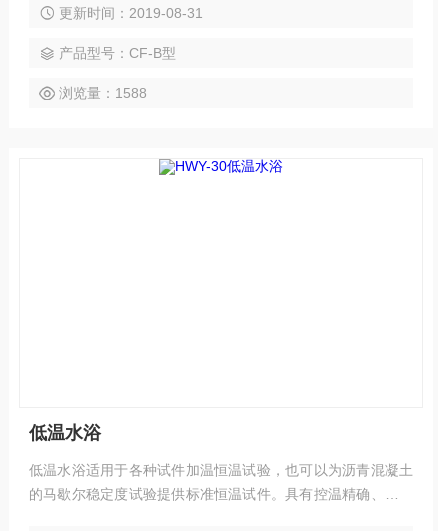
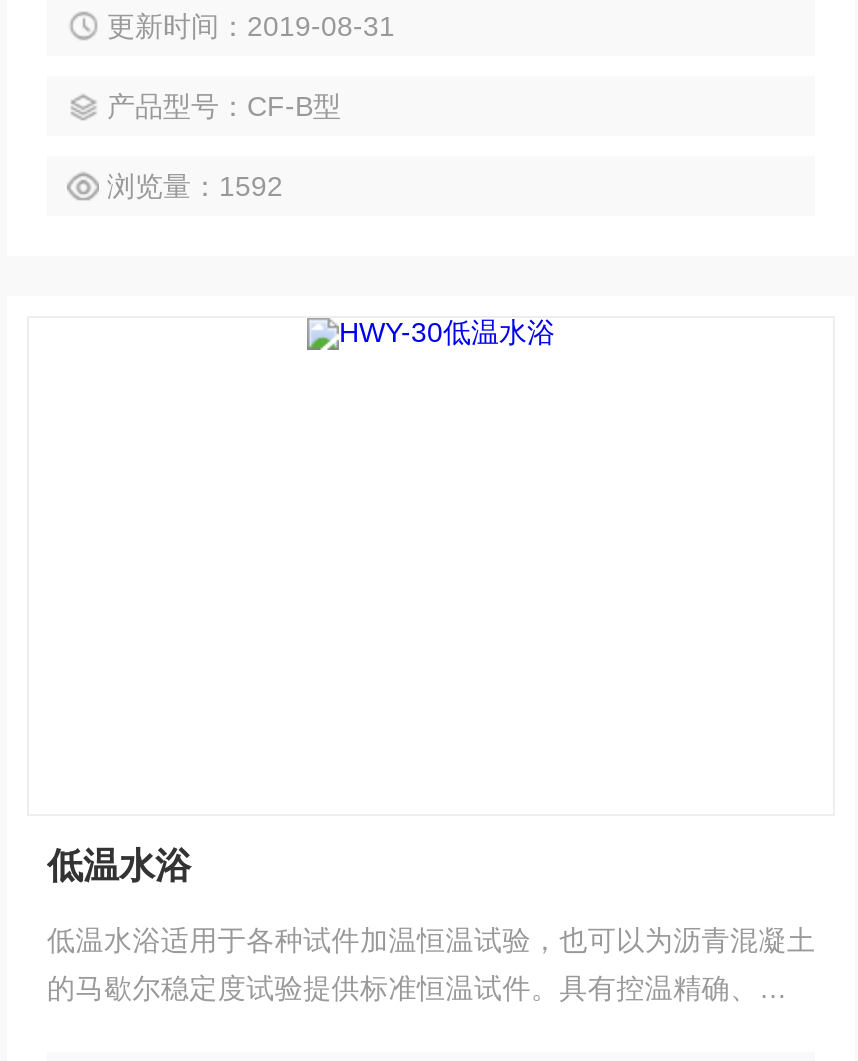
[59,85,147,101] 浏览量：1588 -> [107,170,283,202] 浏览量：1592

